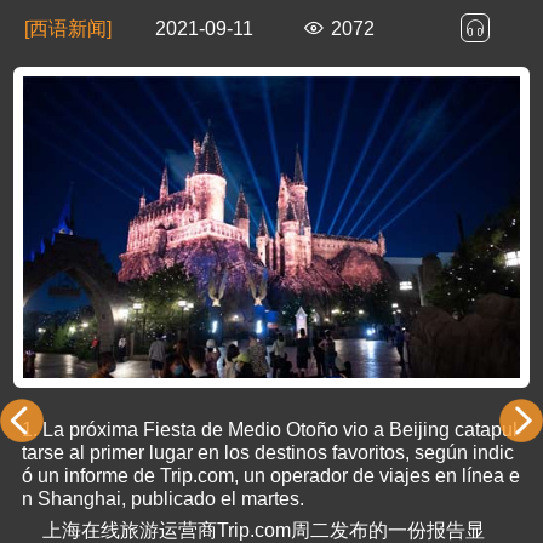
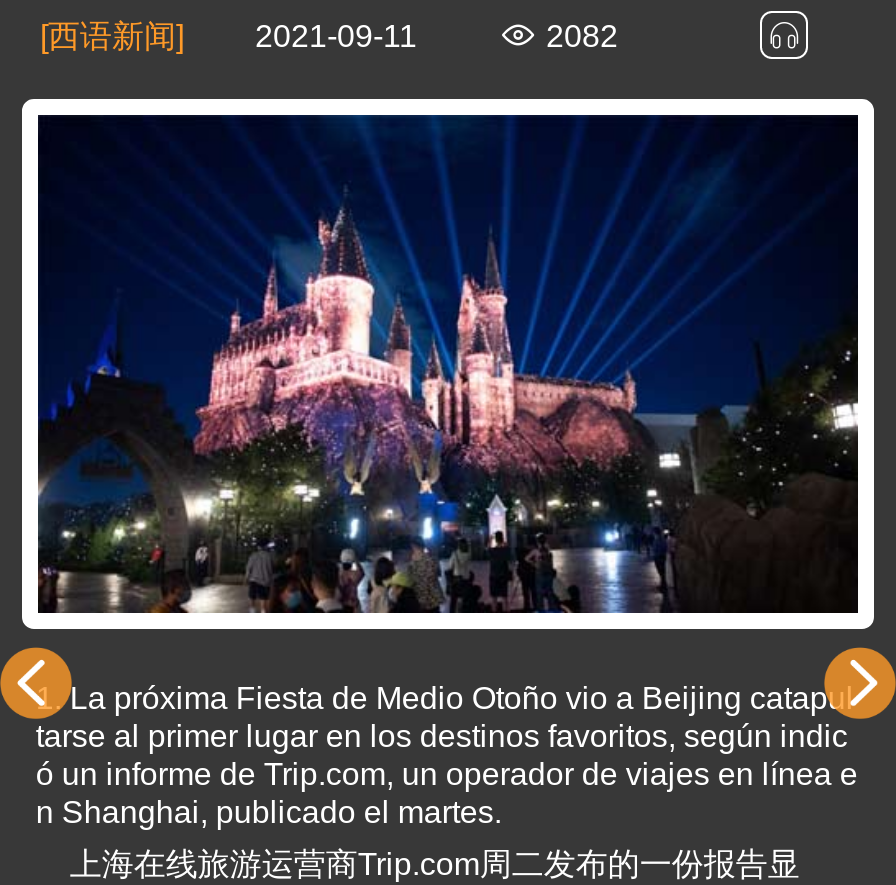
[331,17,375,39] 2072 -> [546,17,618,53] 2082

